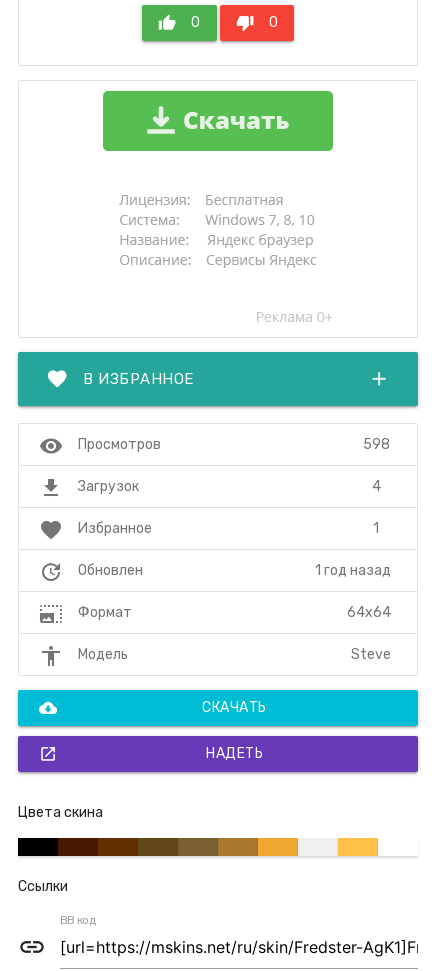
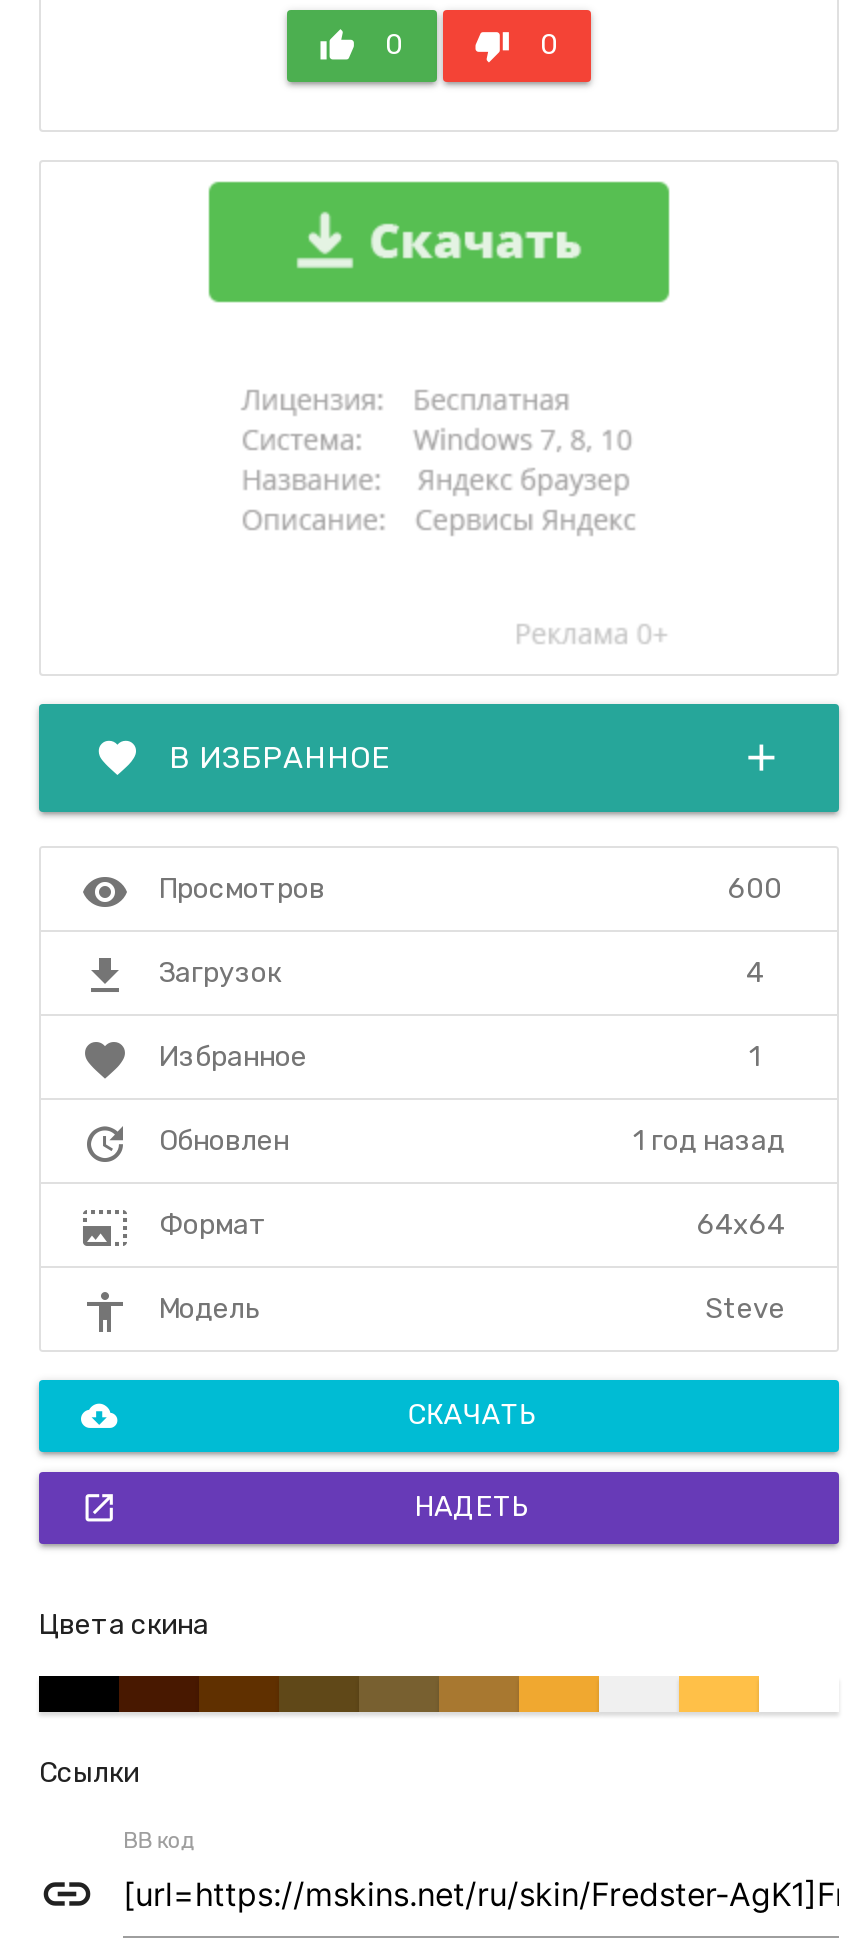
[362,435,389,452] 598 -> [728,871,782,905] 600

